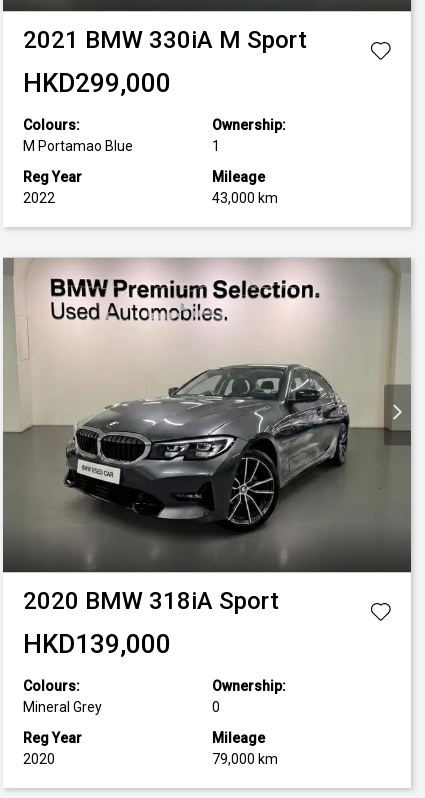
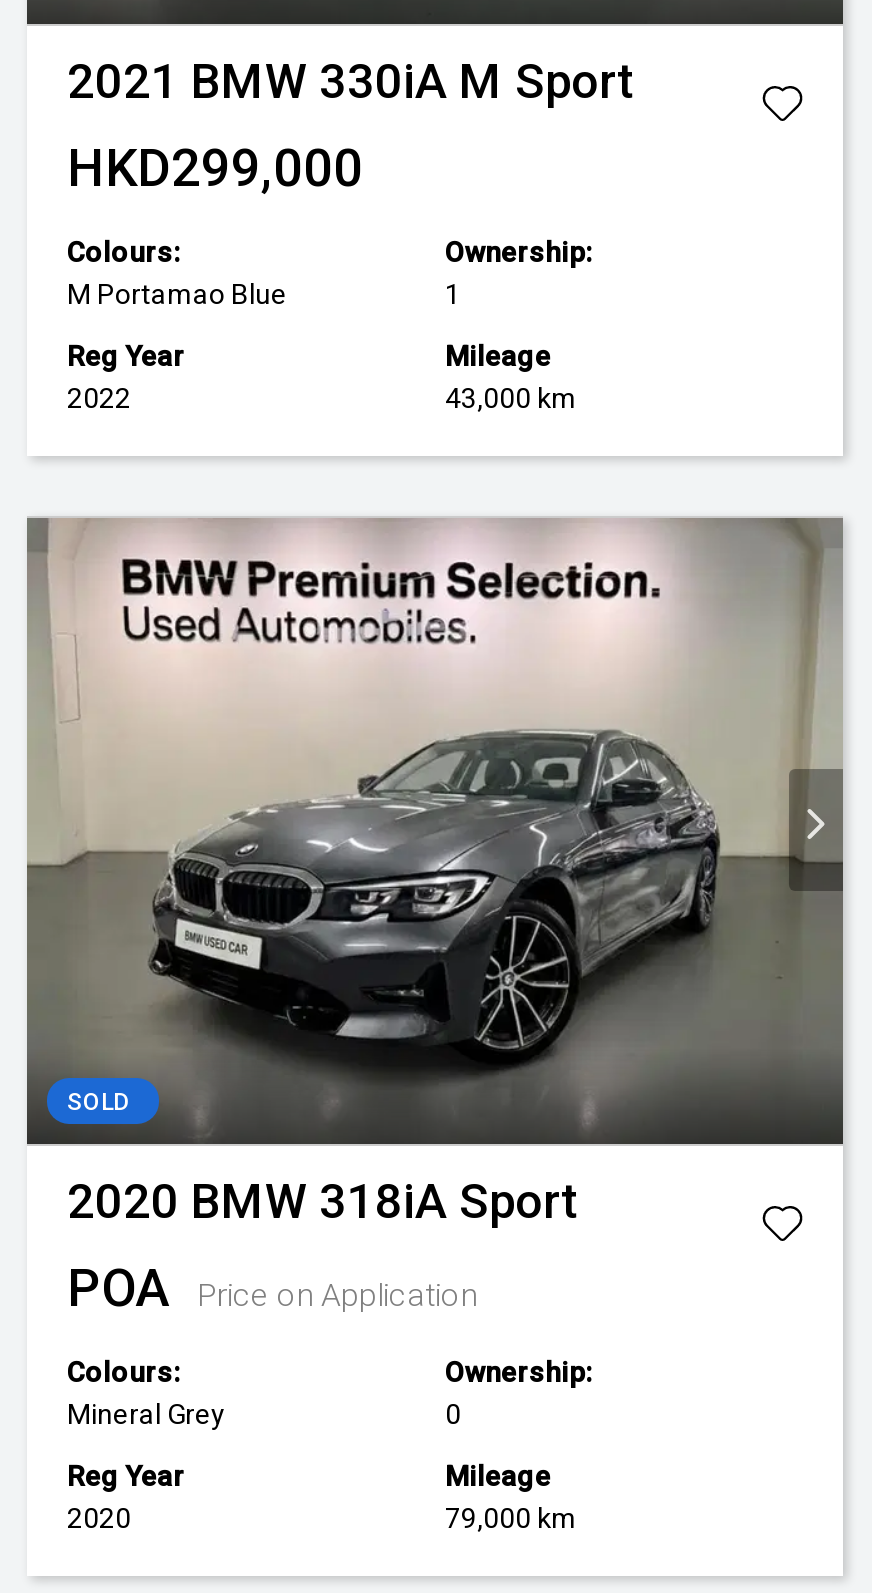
none -> [67,1087,129,1115] SOLD
[23,629,171,659] HKD139,000 -> [67,1257,477,1317] POA | Price on Application

